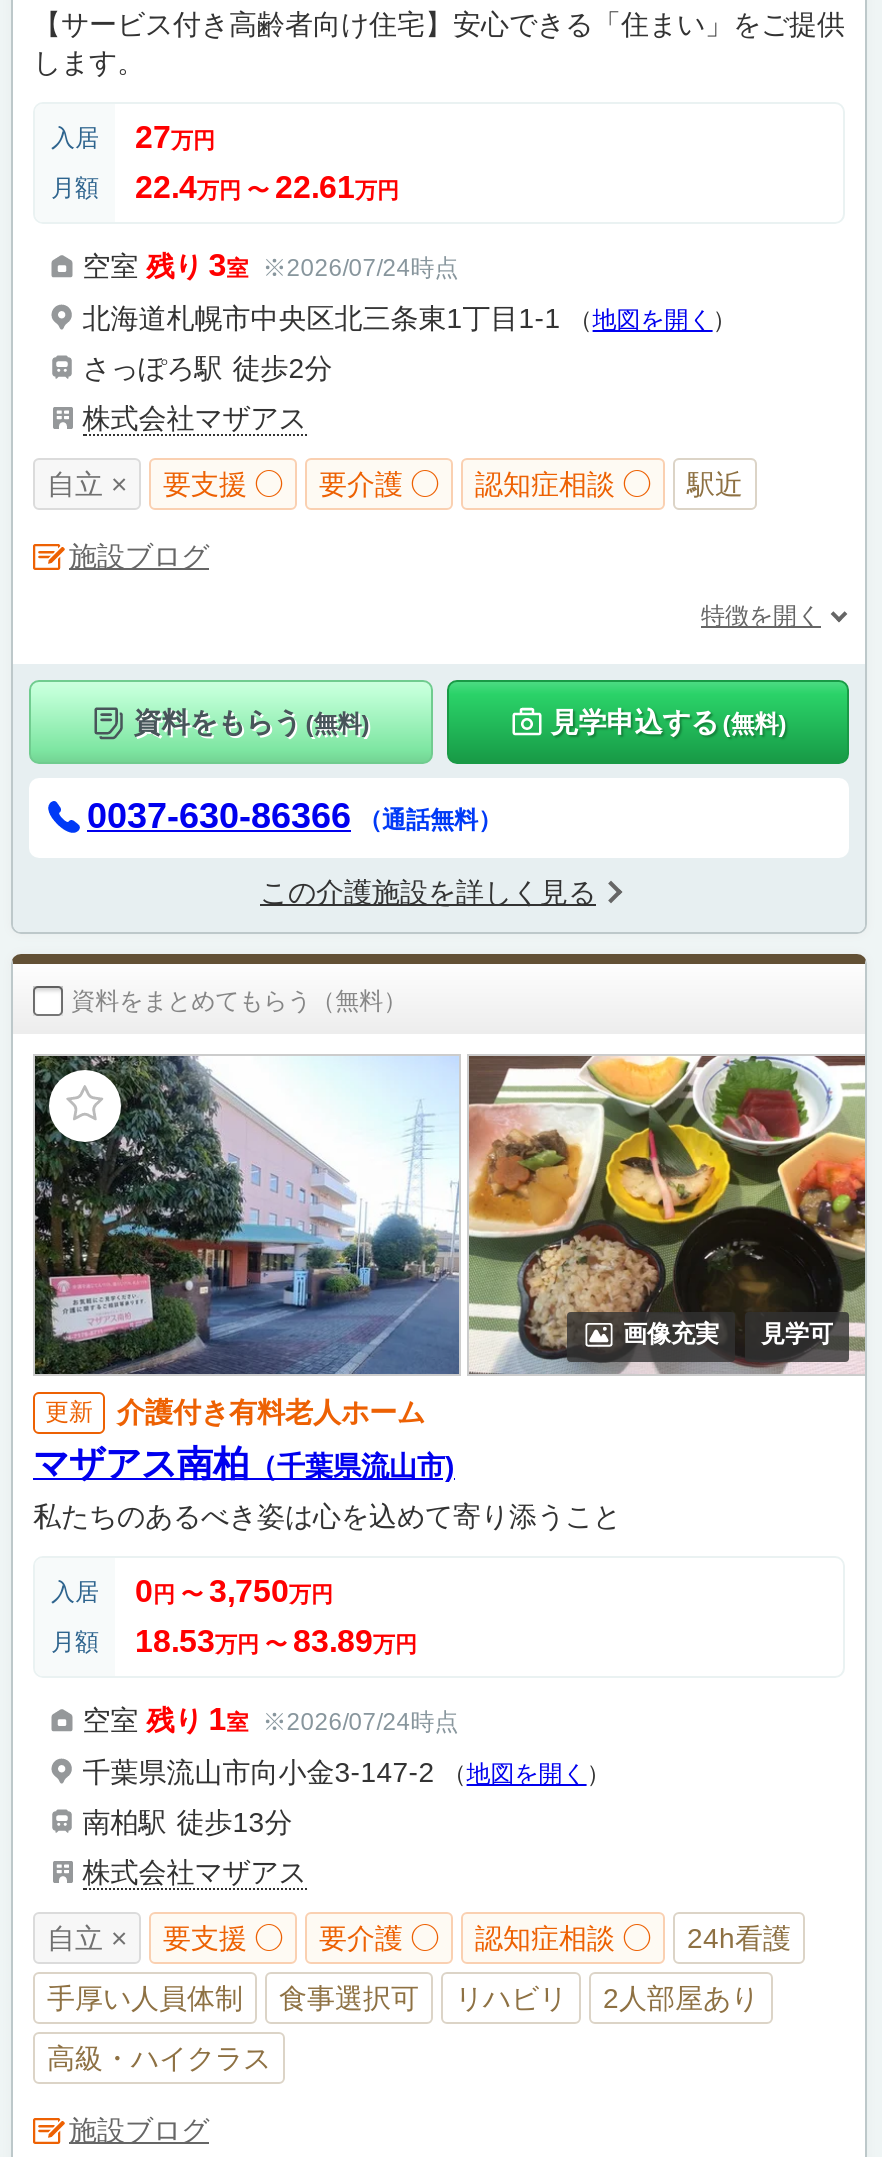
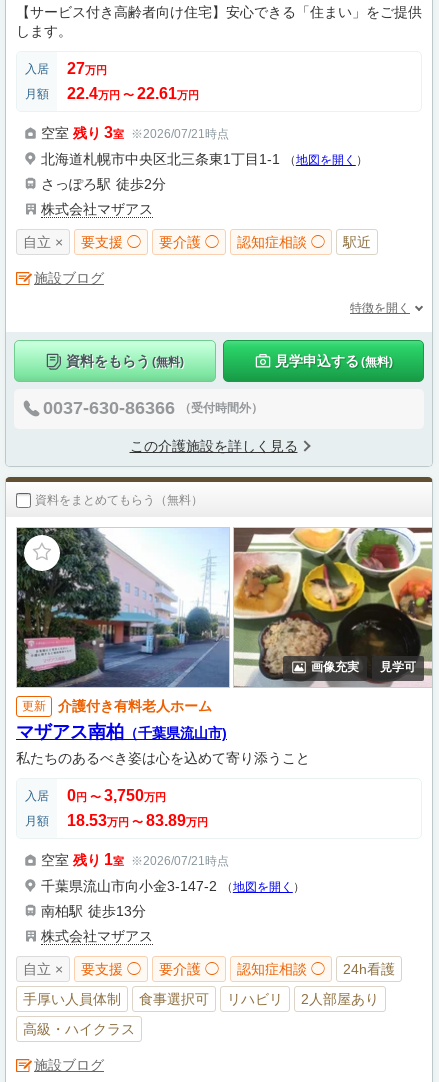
[83,248,459,282] 空室残り 3室 ※2026/07/24時点 -> [41,124,229,141] 空室残り 3室 ※2026/07/21時点
[87,796,502,836] 0037-630-86366 （通話無料） -> [43,398,262,418] 0037-630-86366 （受付時間外）
[83,1702,459,1736] 空室残り 1室 ※2026/07/24時点 -> [41,851,229,868] 空室残り 1室 ※2026/07/21時点

